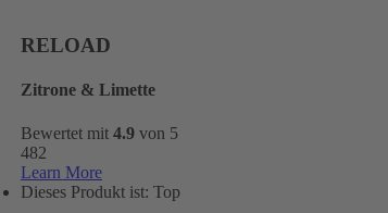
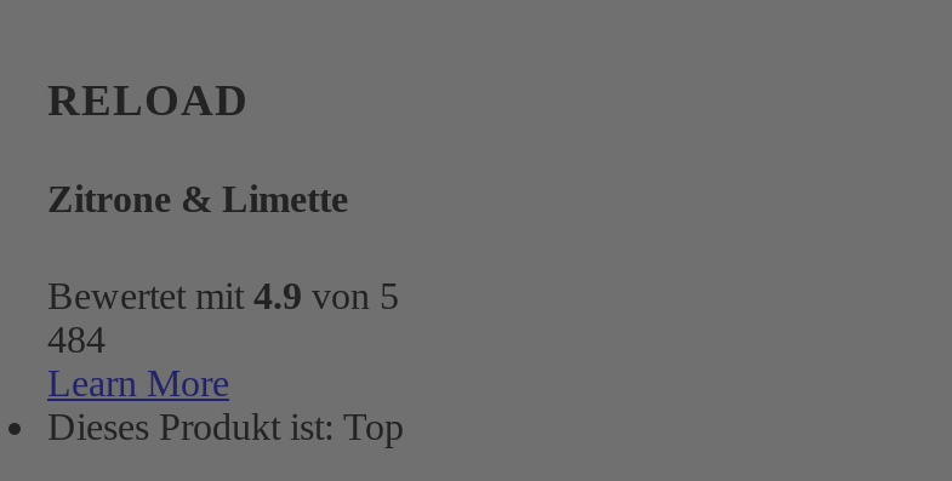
[21,143,47,161] 482 -> [47,318,106,359] 484

